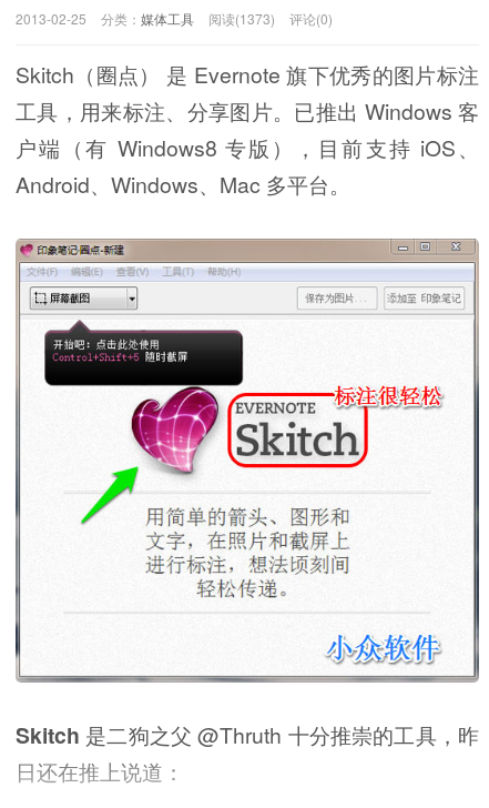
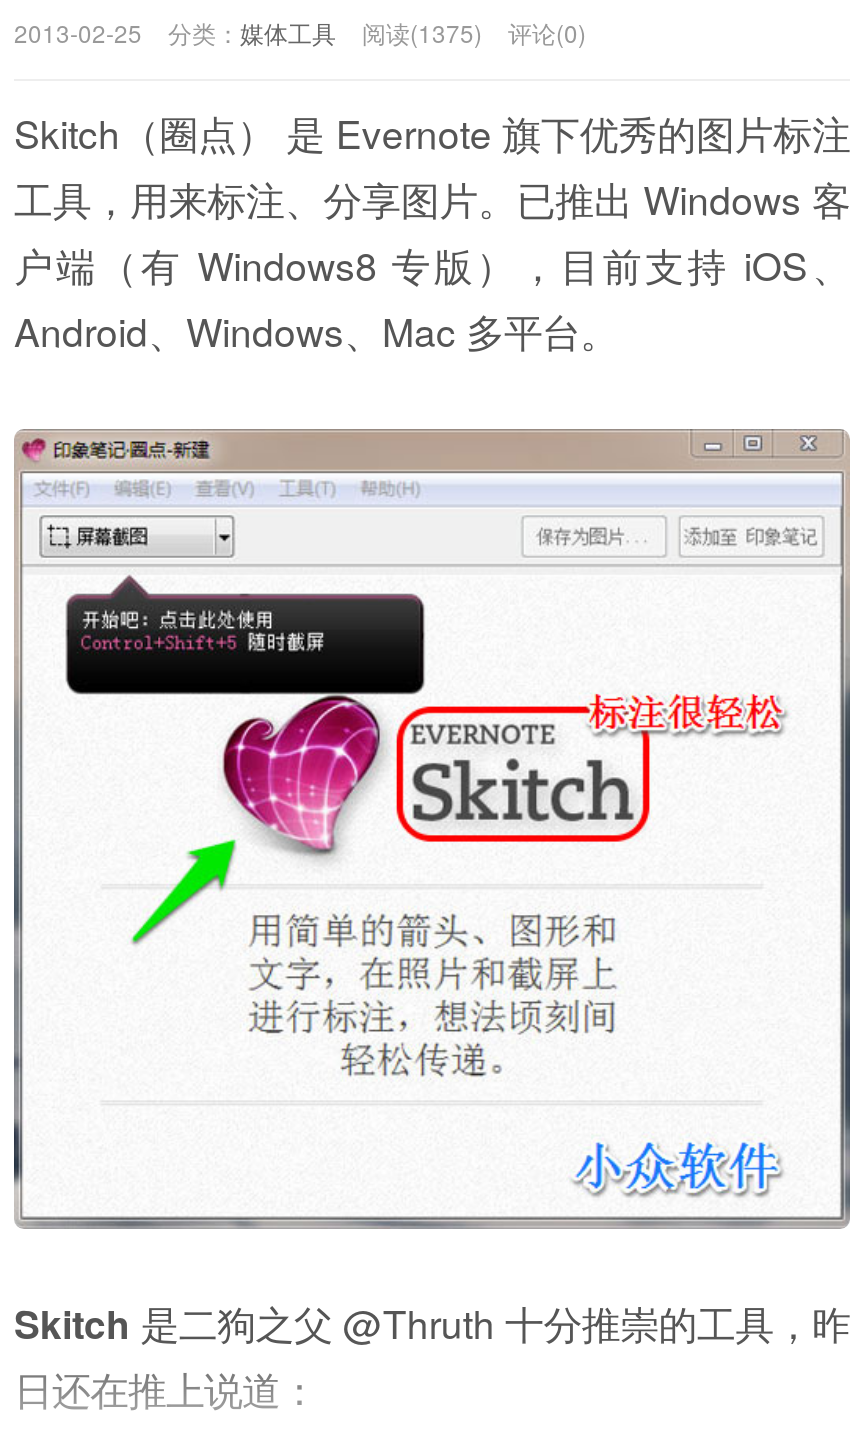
[16,9,333,28] 2013-02-25 分类：媒体工具 阅读(1373) 评论(0) -> [14,15,586,49] 2013-02-25 分类：媒体工具 阅读(1375) 评论(0)

